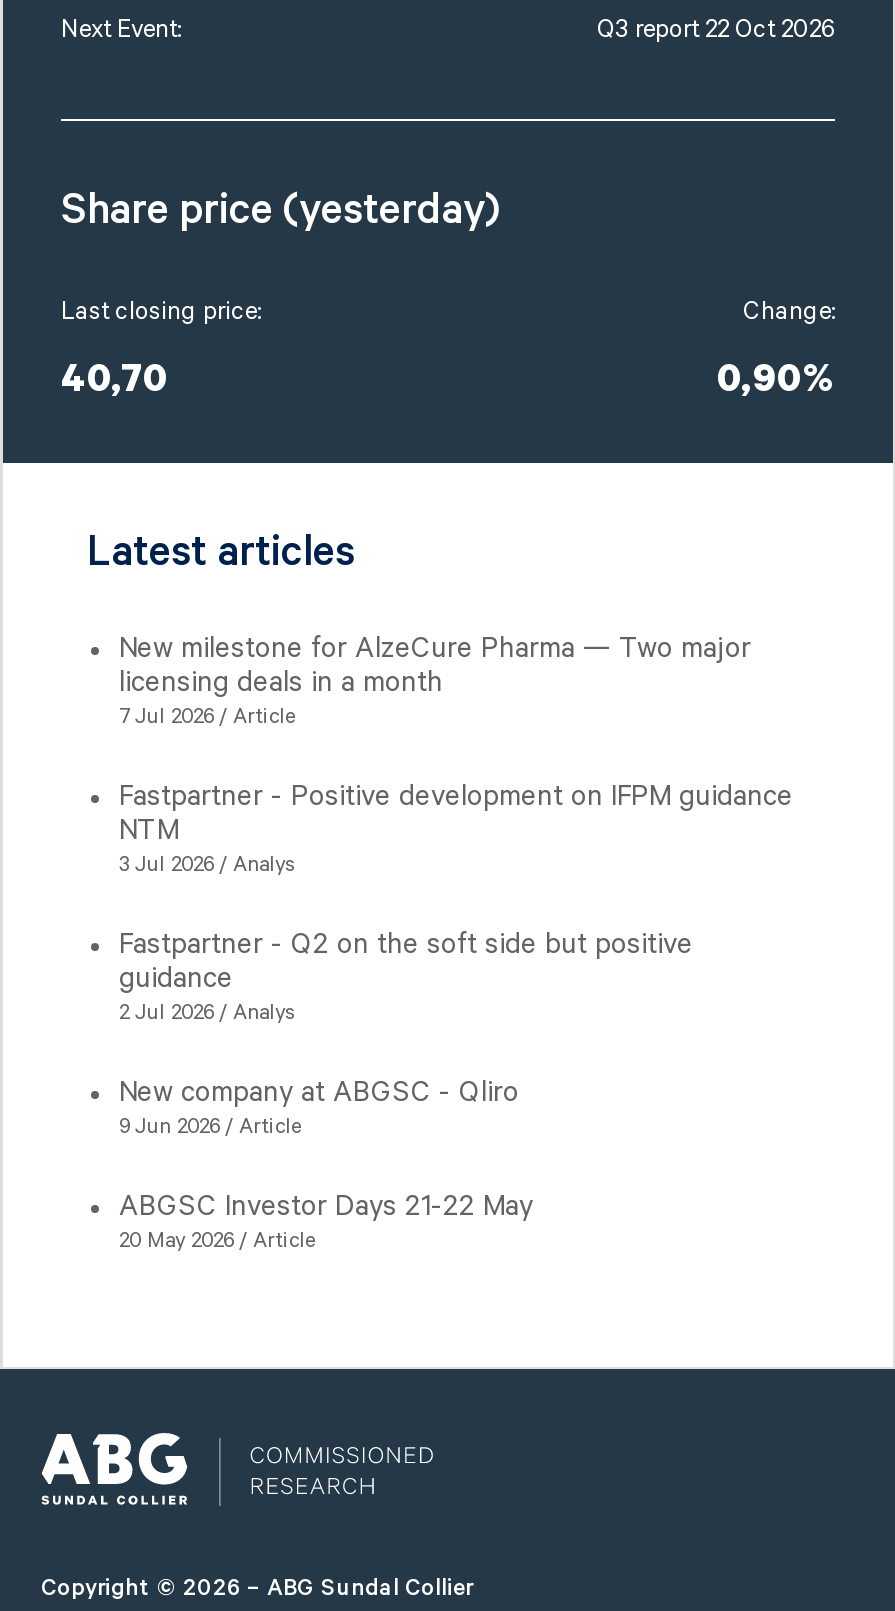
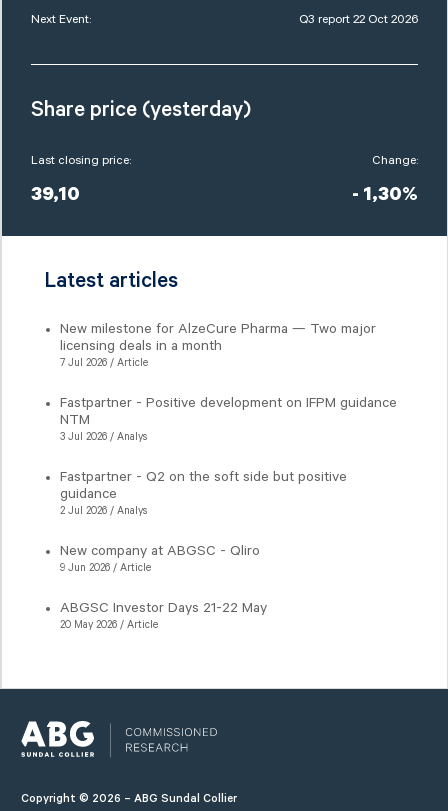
[61,363,169,407] 40,70 -> [31,186,80,208] 39,10
[717,363,835,407] 0,90% -> [352,186,418,208] - 1,30%

